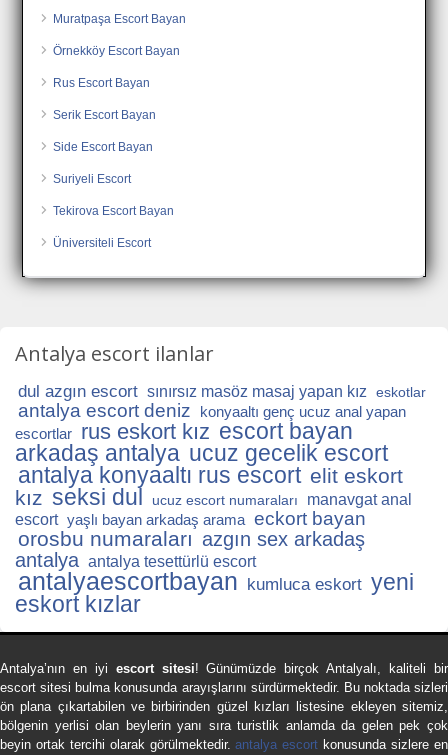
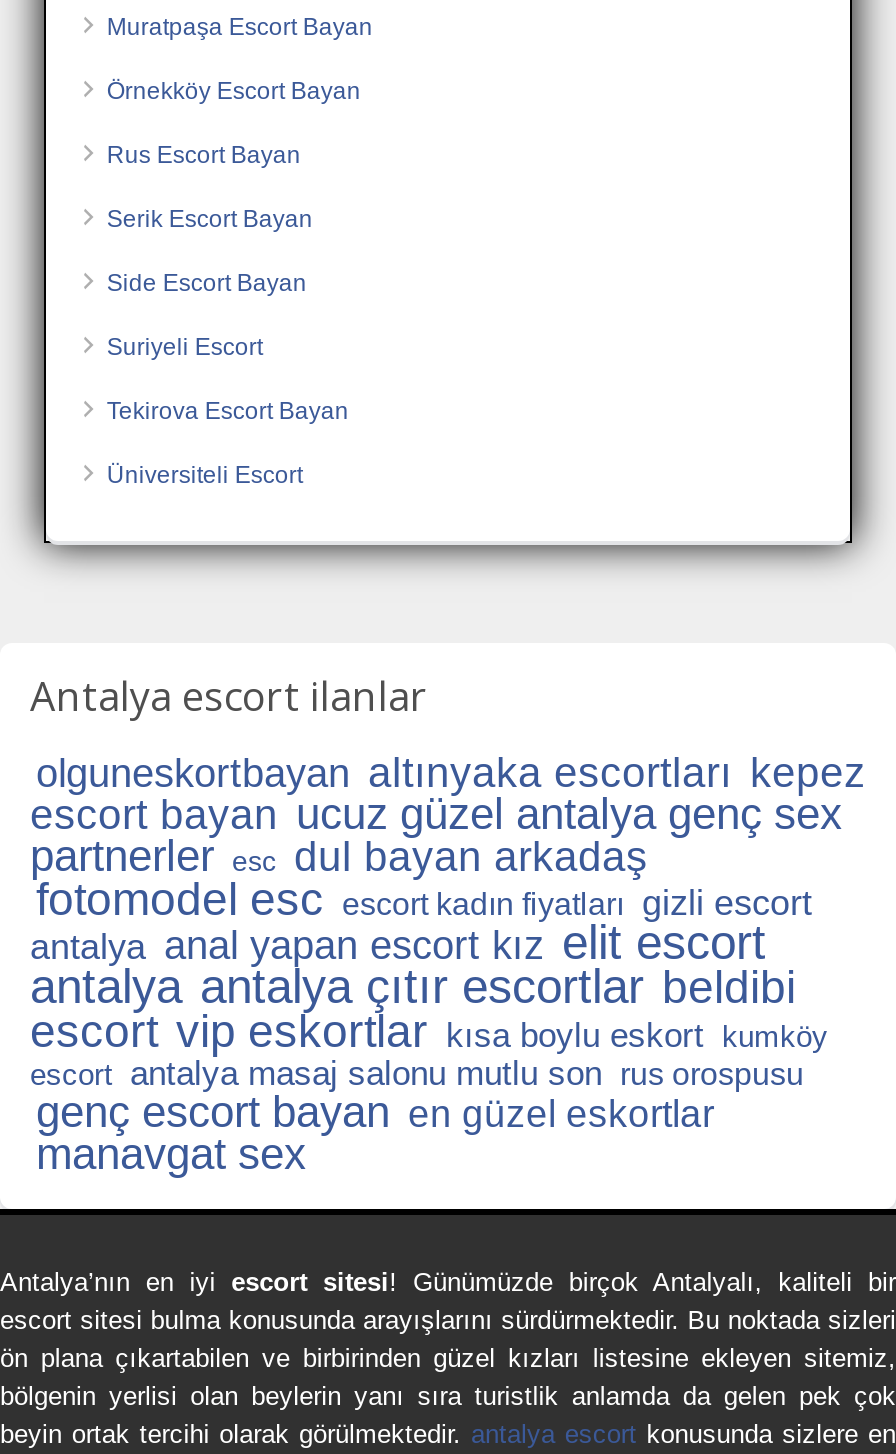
[15,382,426,617] dul azgın escort sınırsız masöz masaj yapan kız eskotlar | antalya escort deniz konyaaltı genç ucuz anal yapan | escortlar rus eskort kız escort bayan | arkadaş antalya ucuz gecelik escort | antalya konyaaltı rus escort elit eskort | kız seksi dul ucuz escort numaraları manavgat anal | escort yaşlı bayan arkadaş arama eckort bayan | orosbu numaraları azgın sex arkadaş | antalya antalya tesettürlü escort | antalyaescortbayan kumluca eskort yeni | eskort kızlar -> [30,748,866,1178] olguneskortbayan altınyaka escortları kepez | escort bayan ucuz güzel antalya genç sex | partnerler esc dul bayan arkadaş | fotomodel esc escort kadın fiyatları gizli escort | antalya anal yapan escort kız elit escort | antalya antalya çıtır escortlar beldibi | escort vip eskortlar kısa boylu eskort kumköy | escort antalya masaj salonu mutlu son rus orospusu | genç escort bayan en güzel eskortlar | manavgat sex

